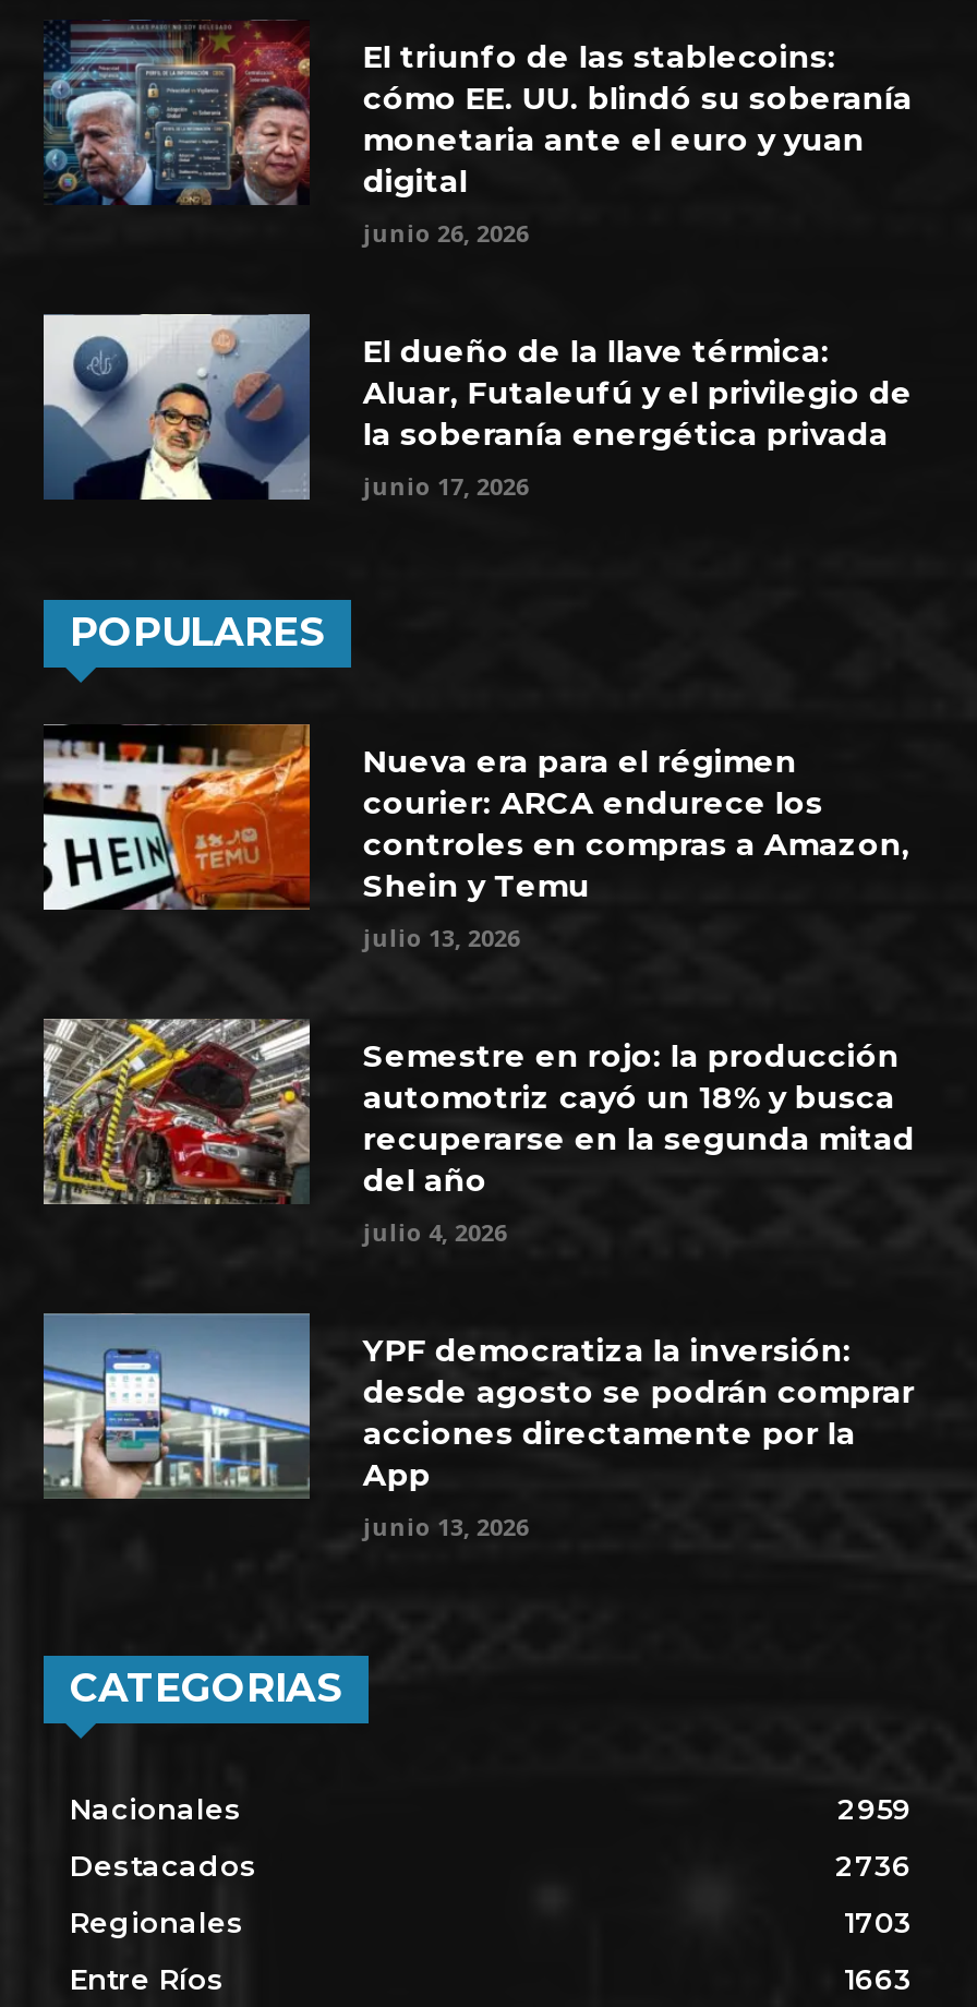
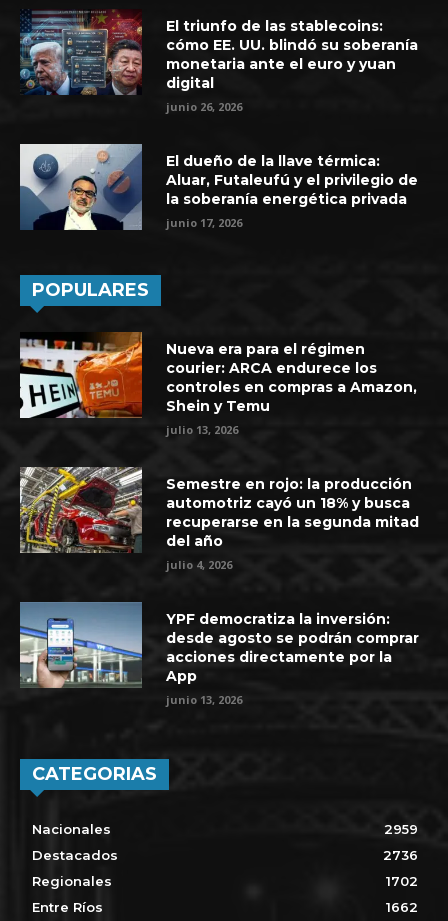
[844,1903,912,1938] 1703 -> [386,873,418,889] 1702
[844,1960,912,1995] 1663 -> [386,899,418,915] 1662

